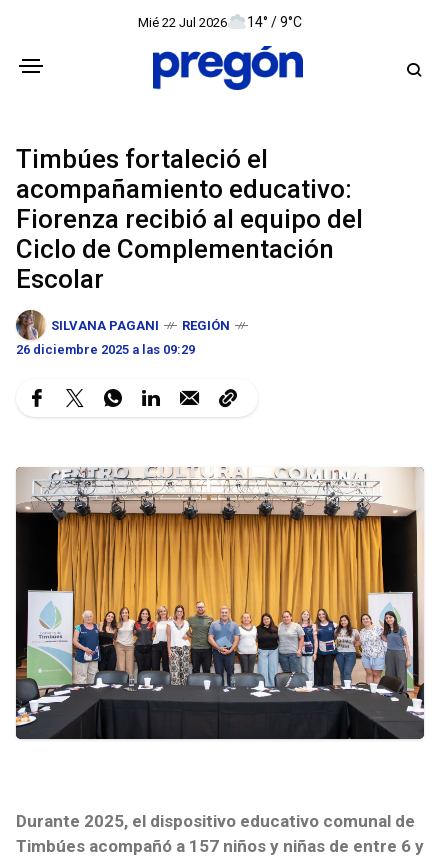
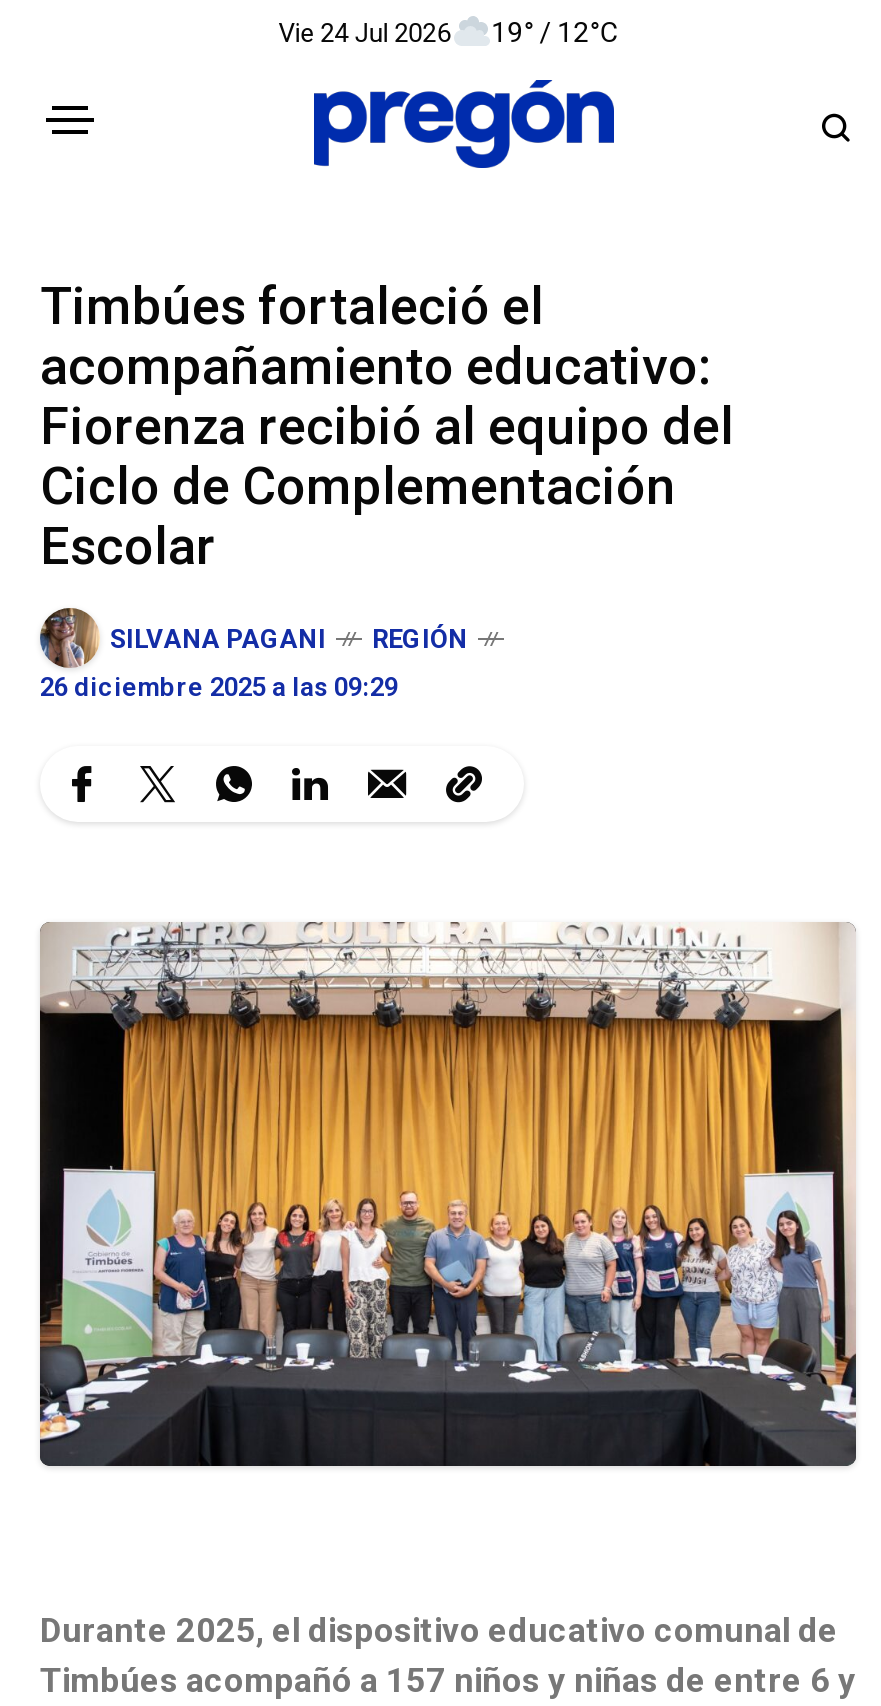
[138,14,302,30] Mié 22 Jul 2026 | 14° / 9°C -> [278,16,618,48] Vie 24 Jul 2026 | 19° / 12°C

